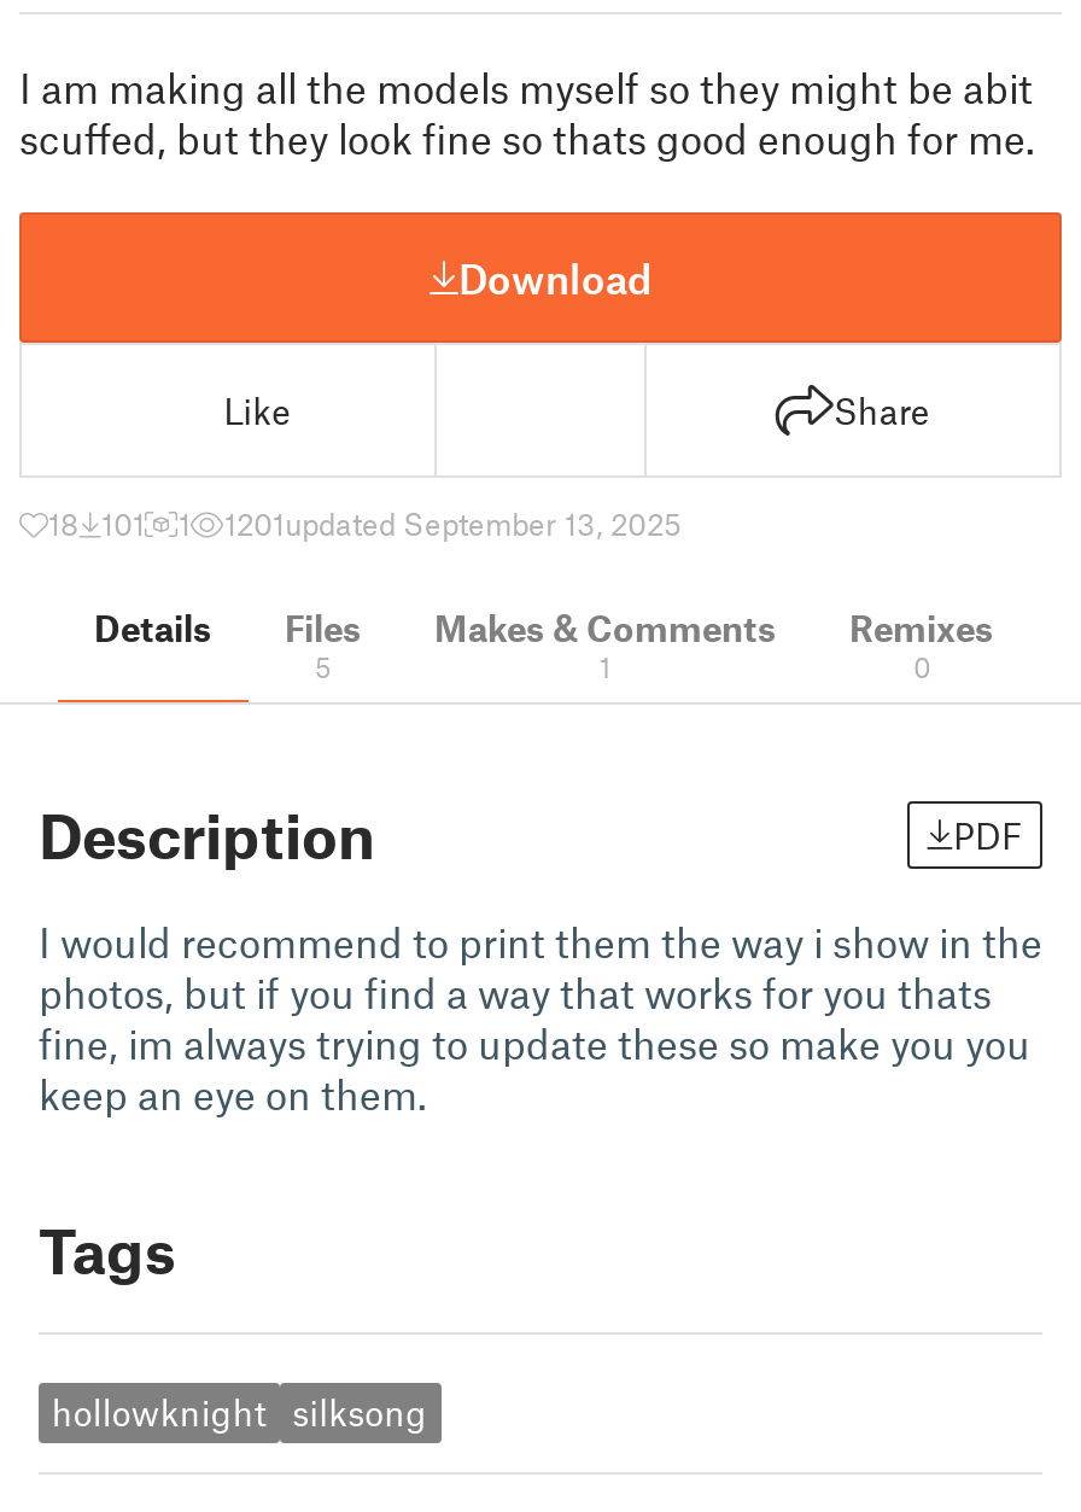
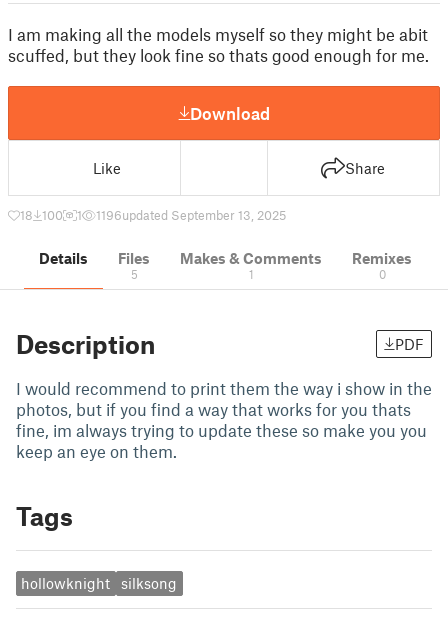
[48,504,145,543] 18 101 -> [20,207,63,223] 18 100
[224,504,680,543] 1201updated September 13, 2025 -> [96,207,286,223] 1196updated September 13, 2025

